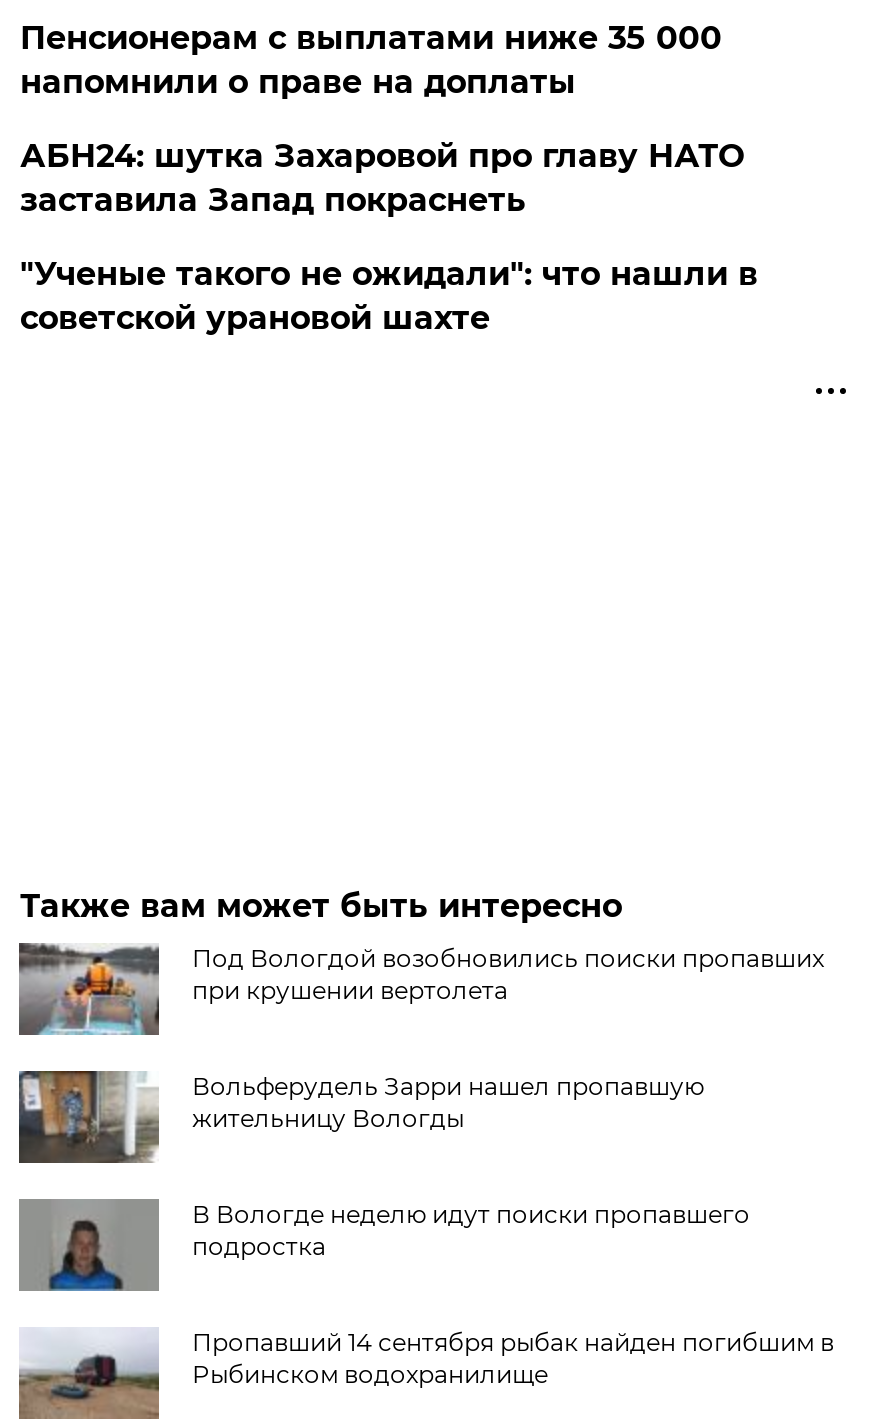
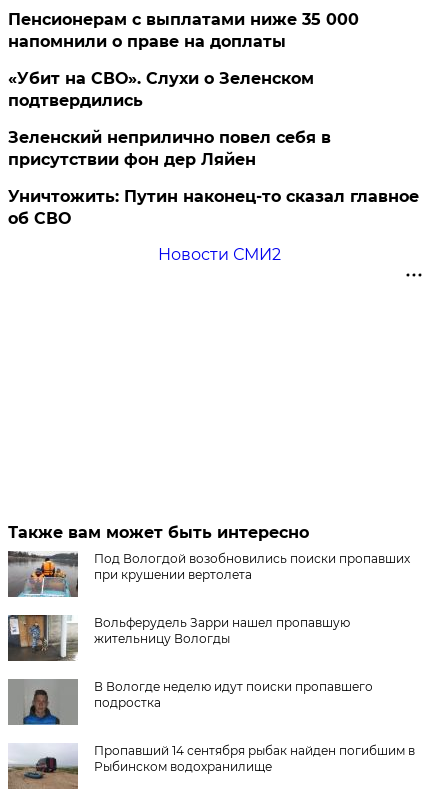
[20,137,758,337] АБН24: шутка Захаровой про главу НАТО | заставила Запад покраснеть | "Ученые такого не ожидали": что нашли в | советской урановой шахте -> [8,69,419,264] «Убит на СВО». Слухи о Зеленском | подтвердились | Зеленский неприлично повел cебя в | присутствии фон дер Ляйен | Уничтожить: Путин наконец-то сказал главное | об СВО | Новости СМИ2

